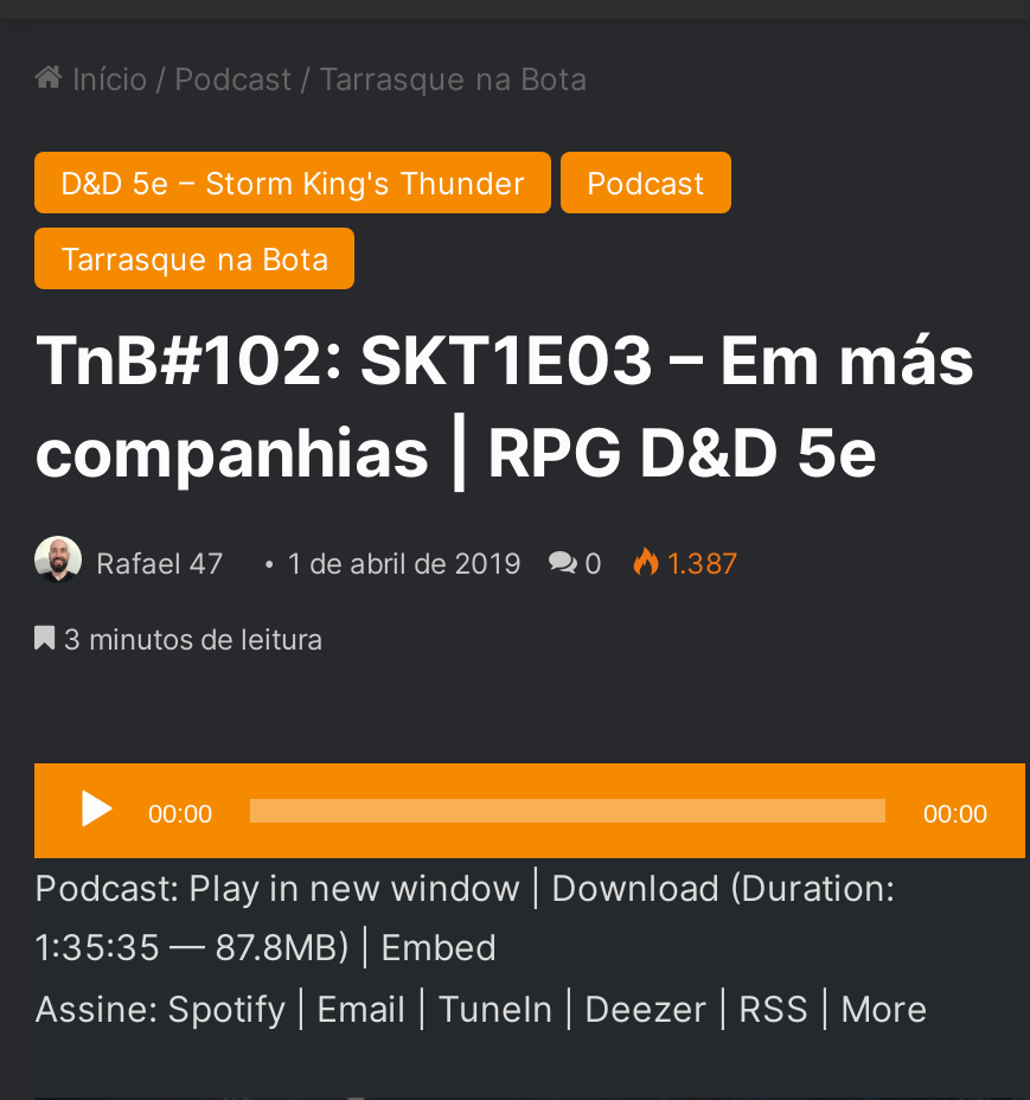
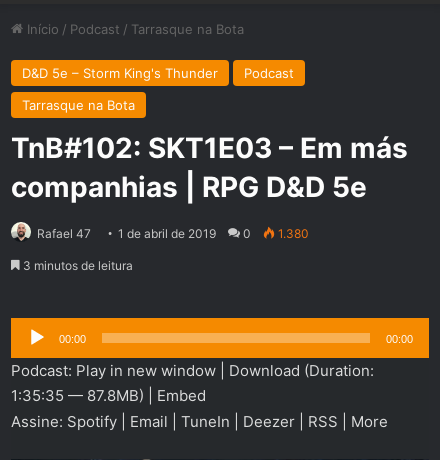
[96,545,738,581] Rafael 47 1 de abril de 2019 0 1.387 -> [37,226,309,241] Rafael 47 1 de abril de 2019 0 1.380

